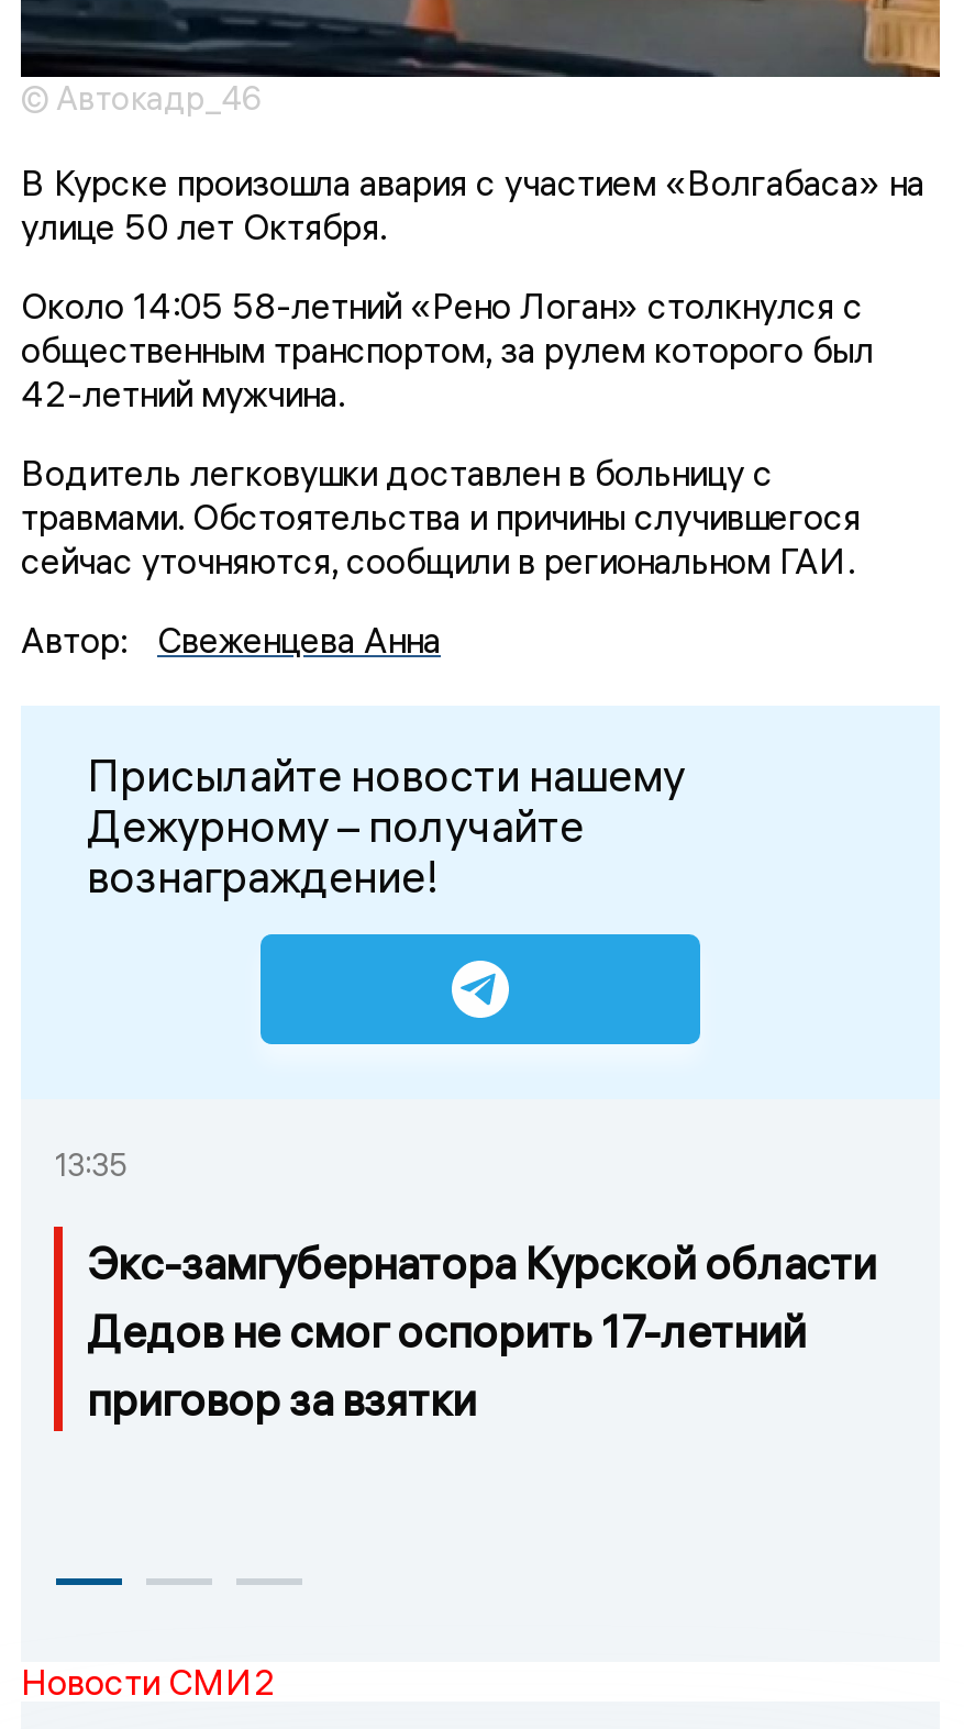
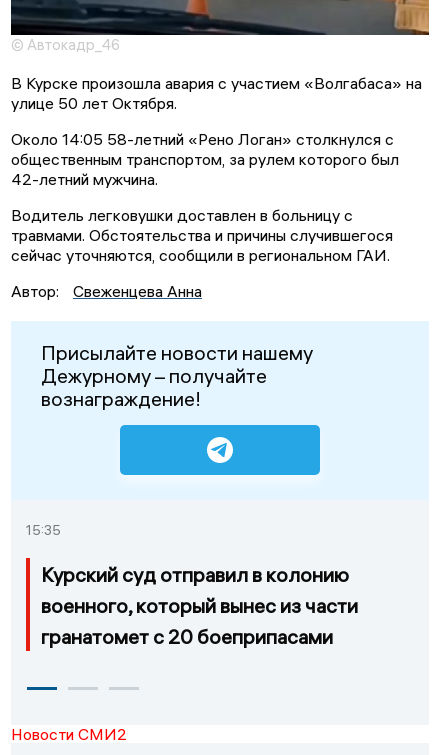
[54,1146,129,1186] 13:35 -> [26,521,61,539] 15:35
[87,1236,876,1427] Экс-замгубернатора Курской области | Дедов не смог оспорить 17-летний | приговор за взятки -> [41,562,358,649] Курский суд отправил в колонию | военного, который вынес из части | гранатомет с 20 боеприпасами

